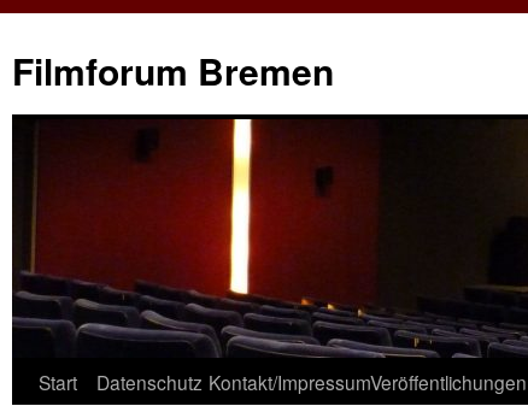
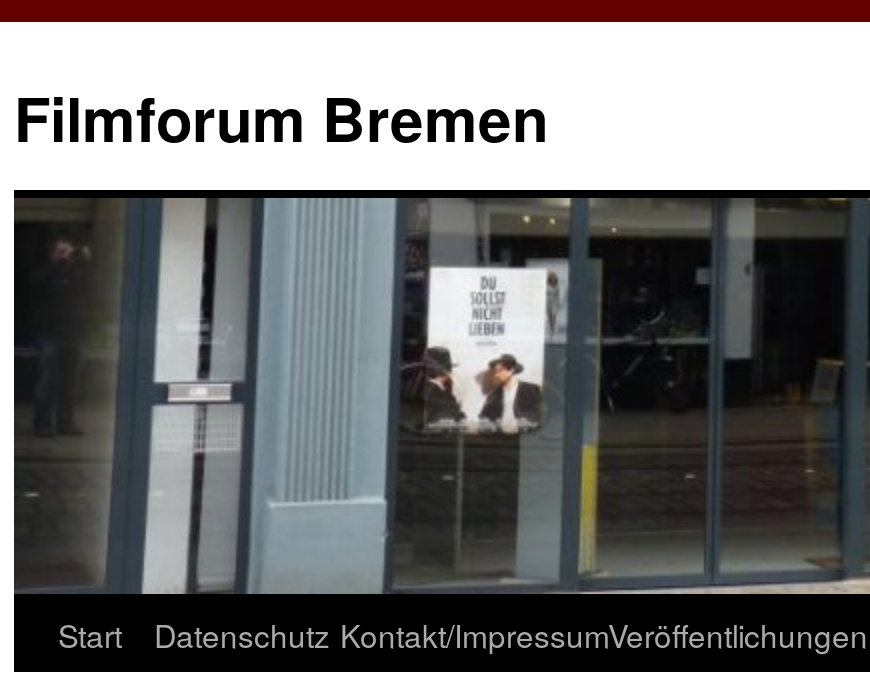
[13,118,524,358] [image] -> [14,196,864,596] [image]

